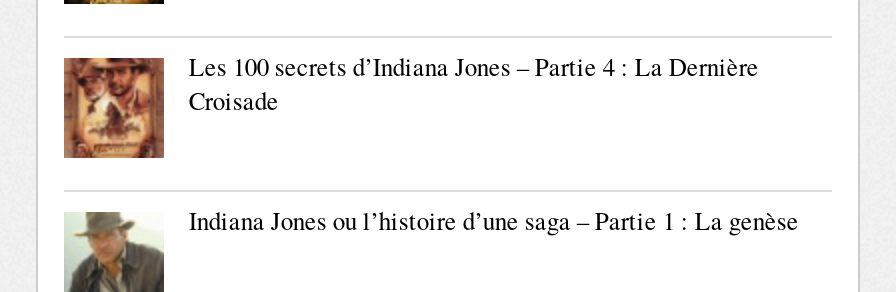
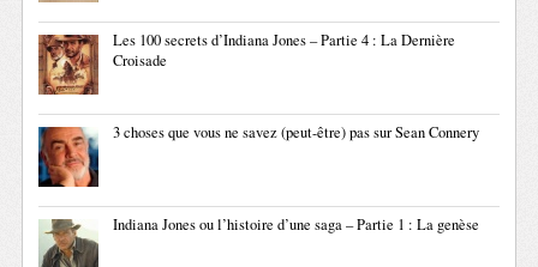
none -> [37,123,480,188] [image] | 3 choses que vous ne savez (peut-être) pas sur Sean Connery

